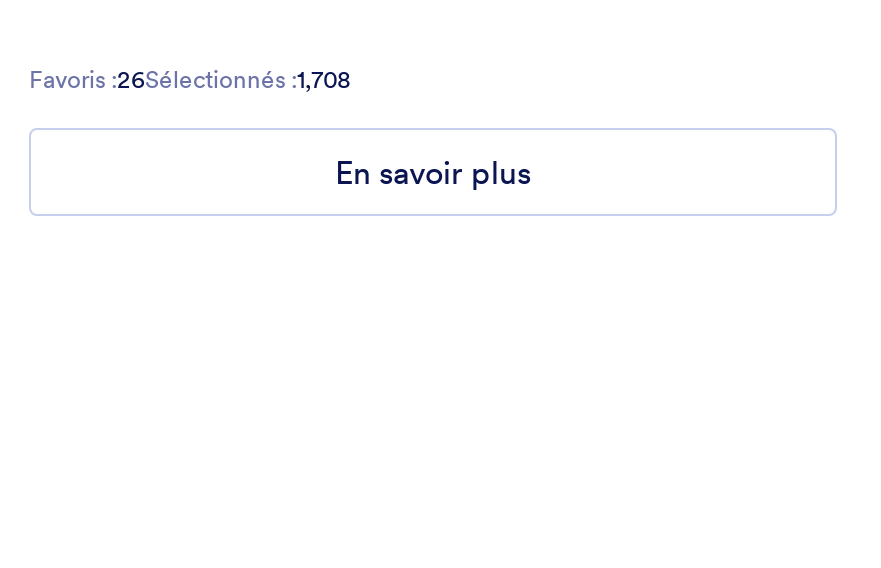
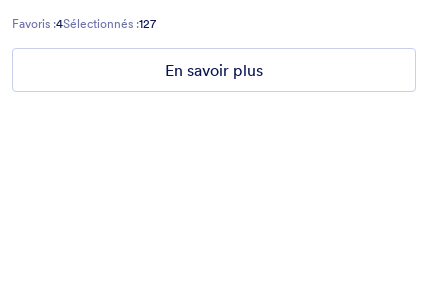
[29,65,351,95] Favoris : 26Sélectionnés : 1,708 -> [12,16,156,31] Favoris : 4Sélectionnés : 127

